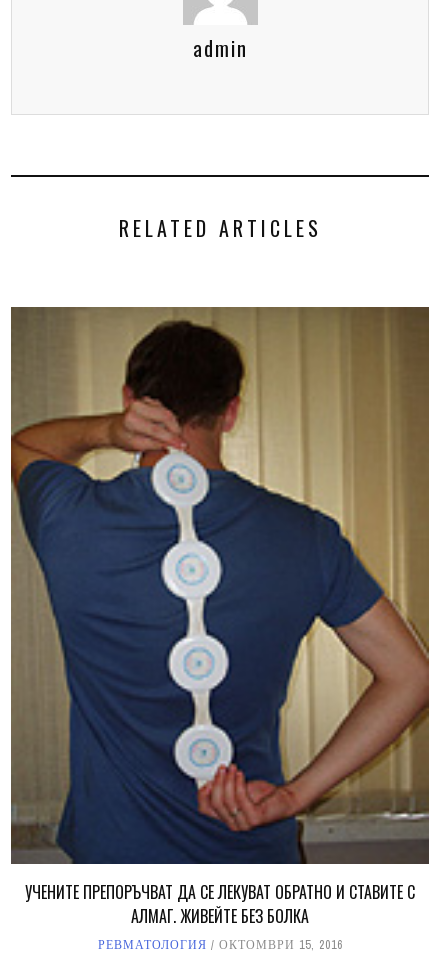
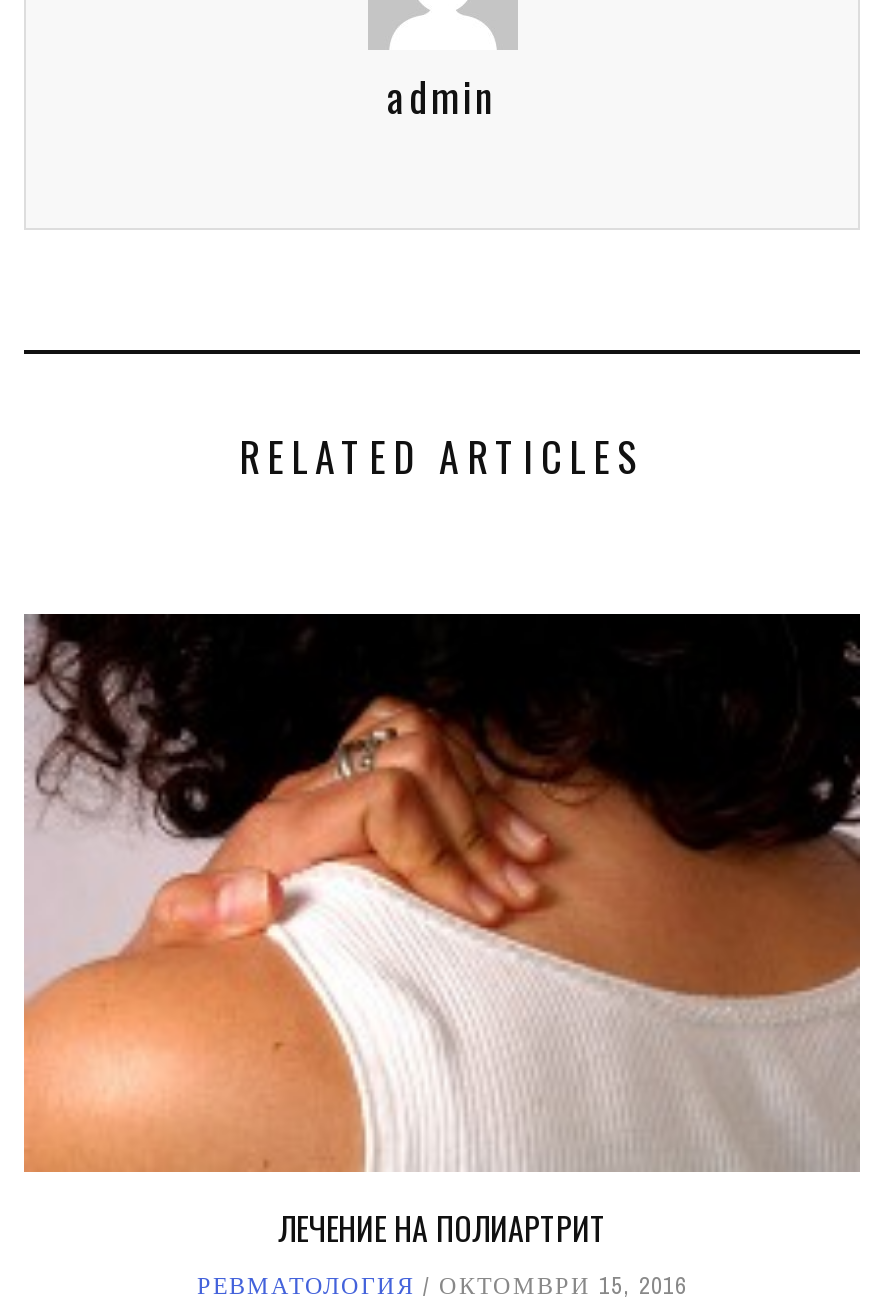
[10,306,430,928] [image] | УЧЕНИТЕ ПРЕПОРЪЧВАТ ДА СЕ ЛЕКУВАТ ОБРАТНО И СТАВИТЕ С | АЛМАГ. ЖИВЕЙТЕ БЕЗ БОЛКА -> [22,612,862,1251] [image] | ЛЕЧЕНИЕ НА ПОЛИАРТРИТ

